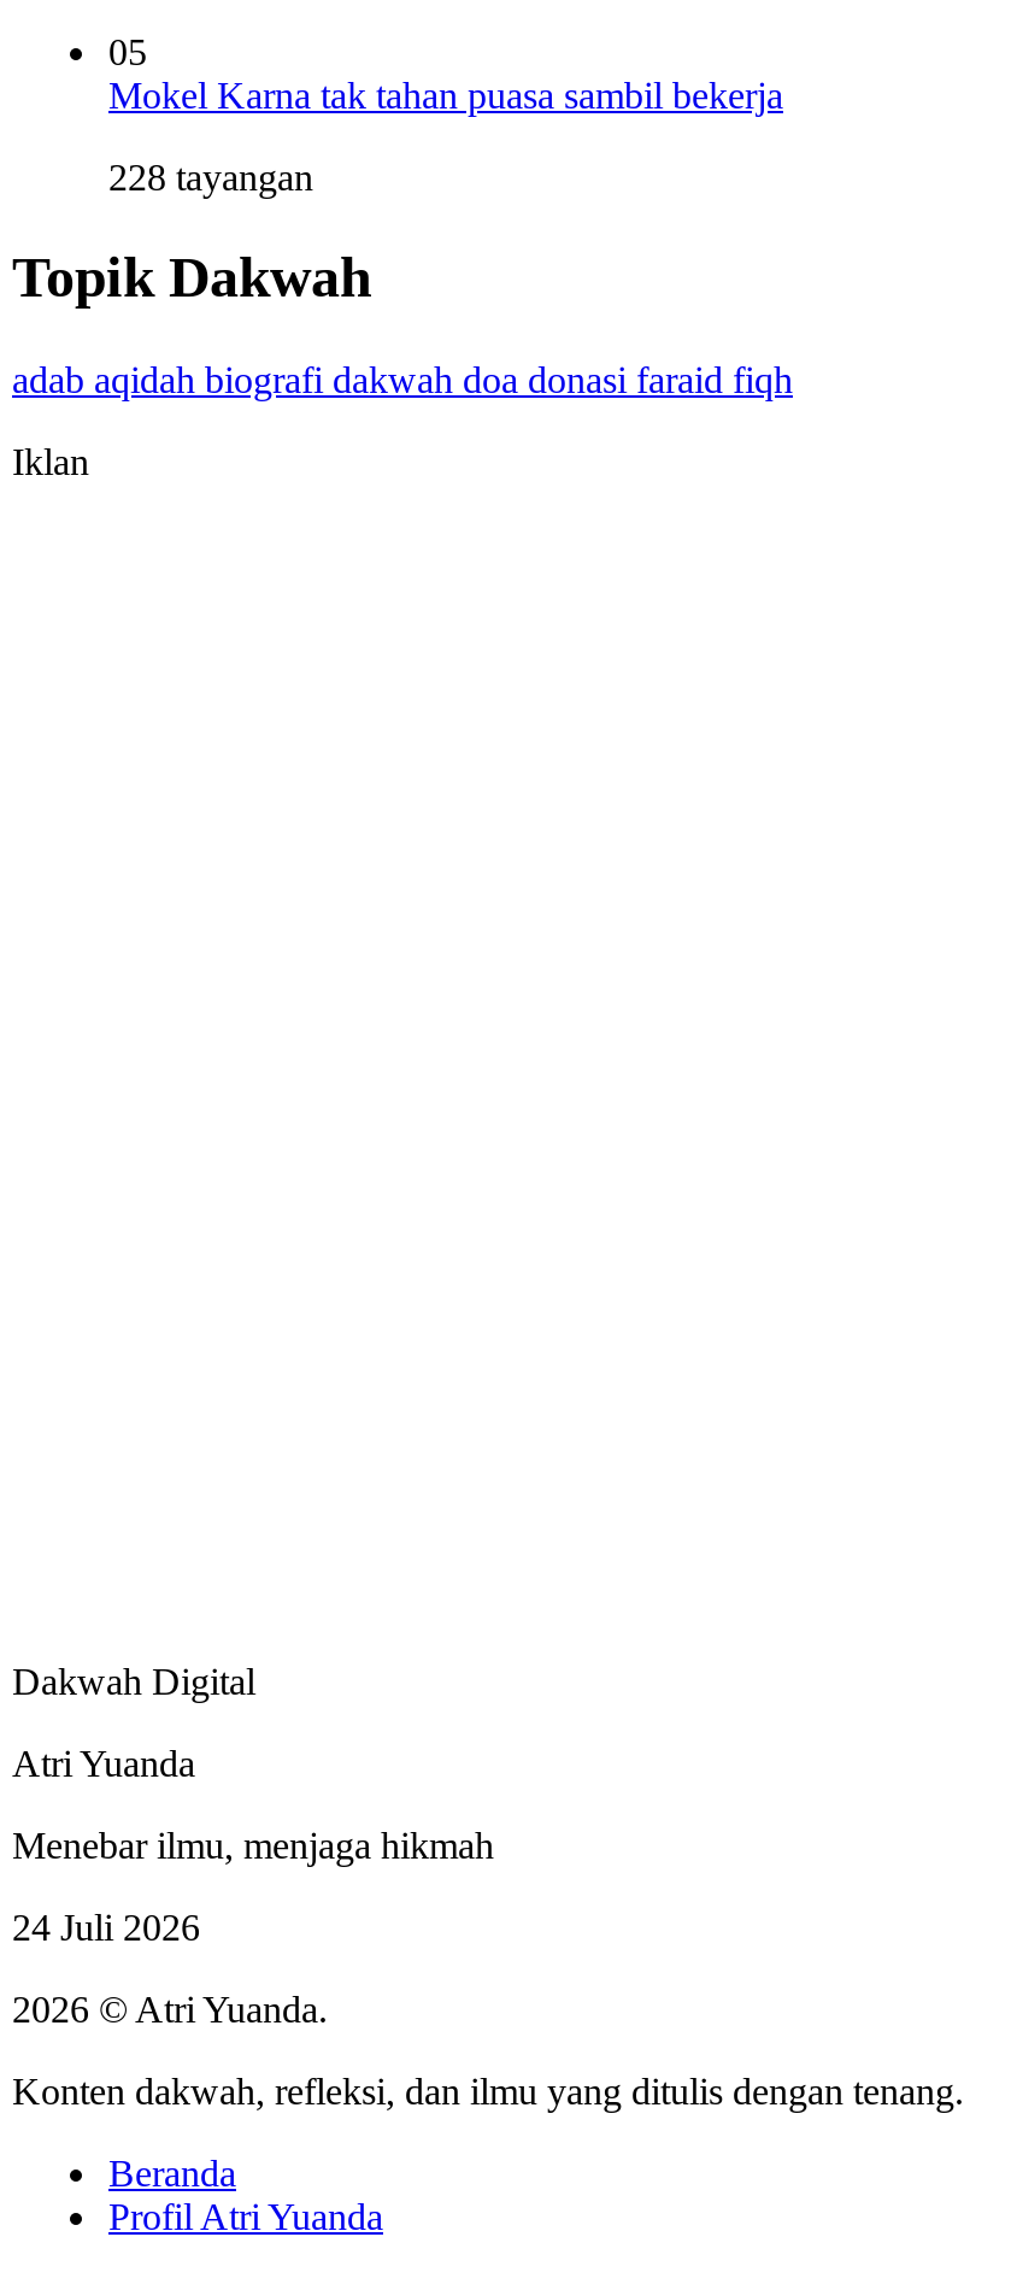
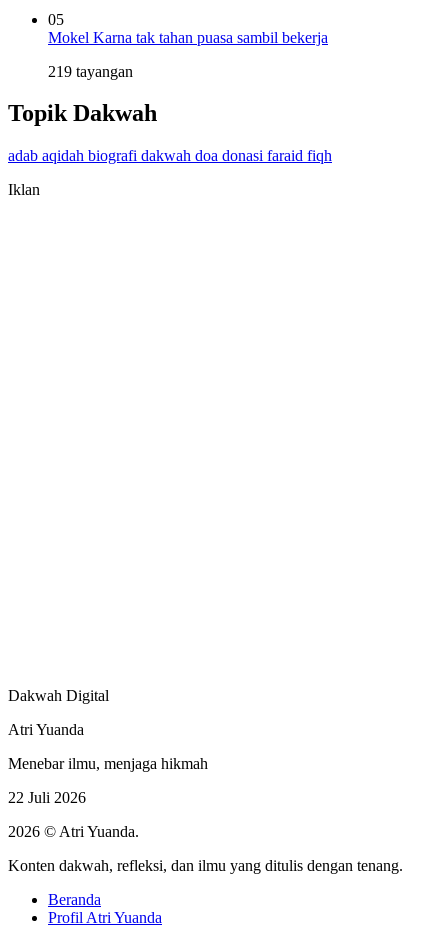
[108,156,313,197] 228 tayangan -> [48,63,133,80] 219 tayangan
[12,1908,200,1949] 24 Juli 2026 -> [8,789,86,806] 22 Juli 2026

